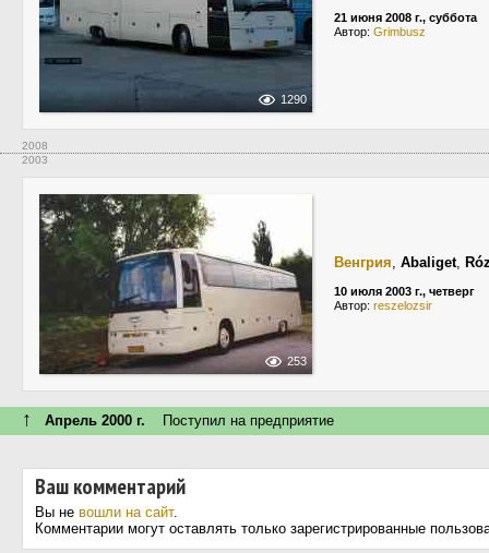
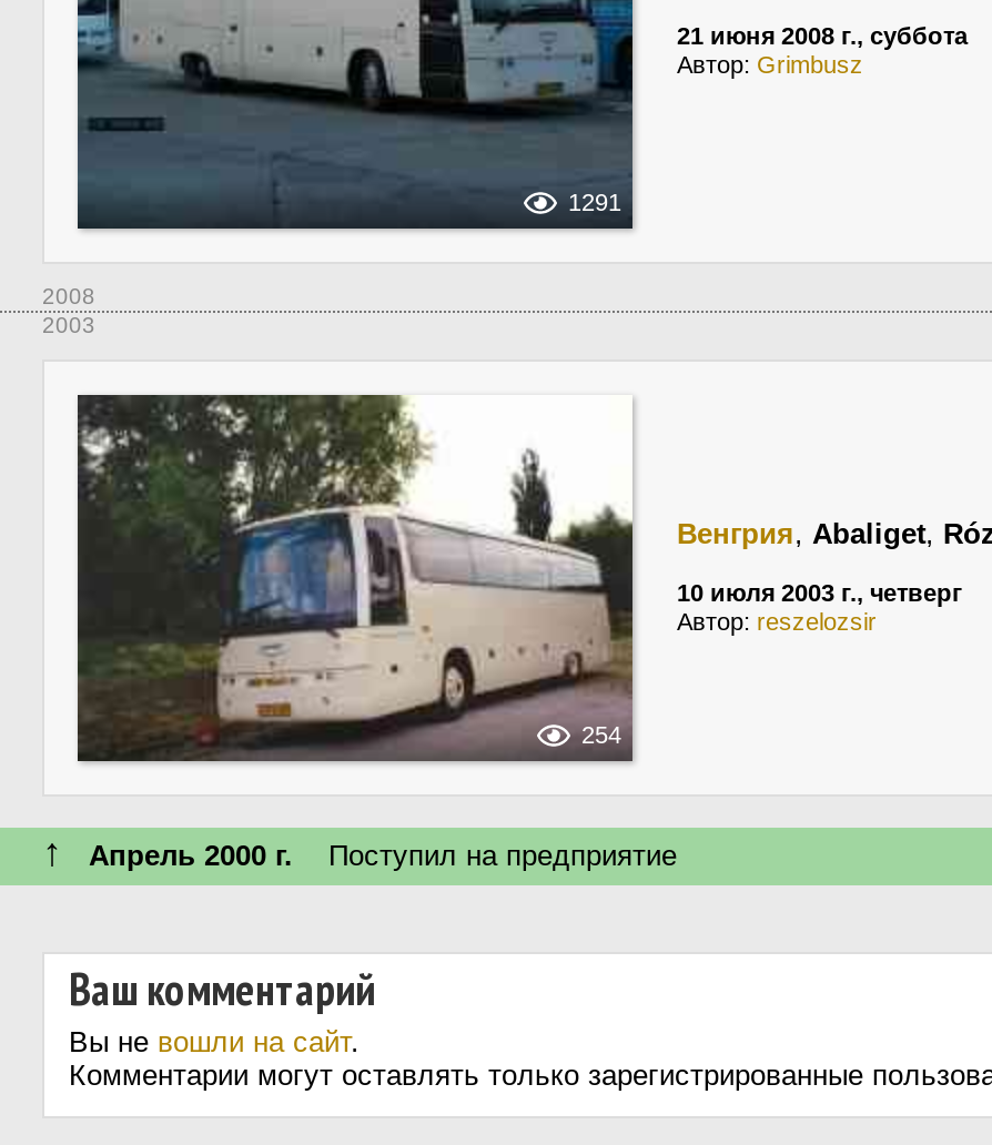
[281,93,307,106] 1290 -> [568,189,621,215] 1291
[287,354,307,368] 253 -> [581,721,621,748] 254

